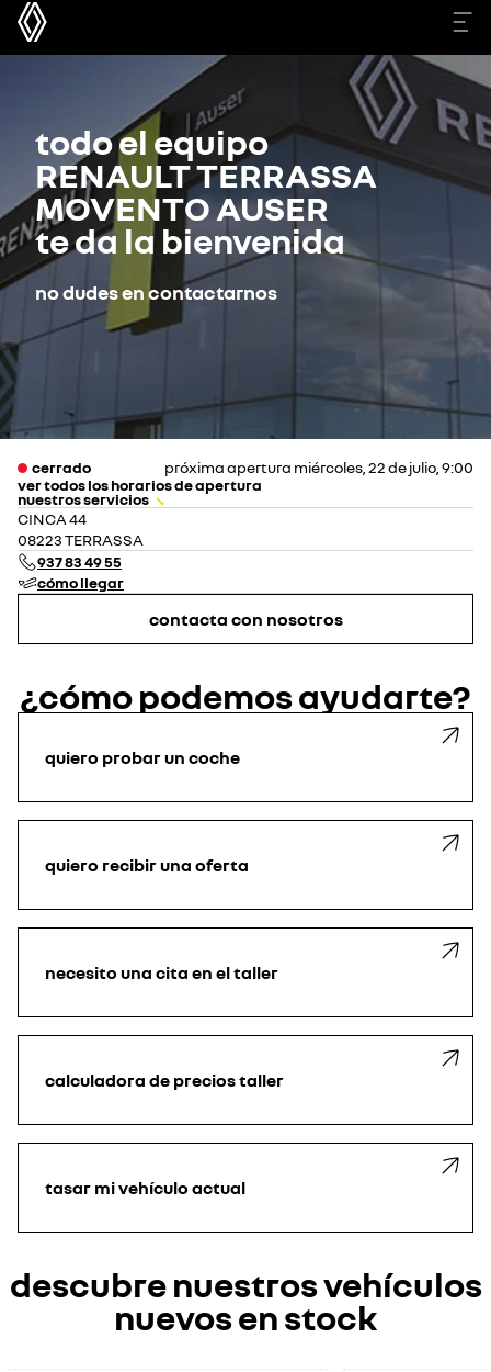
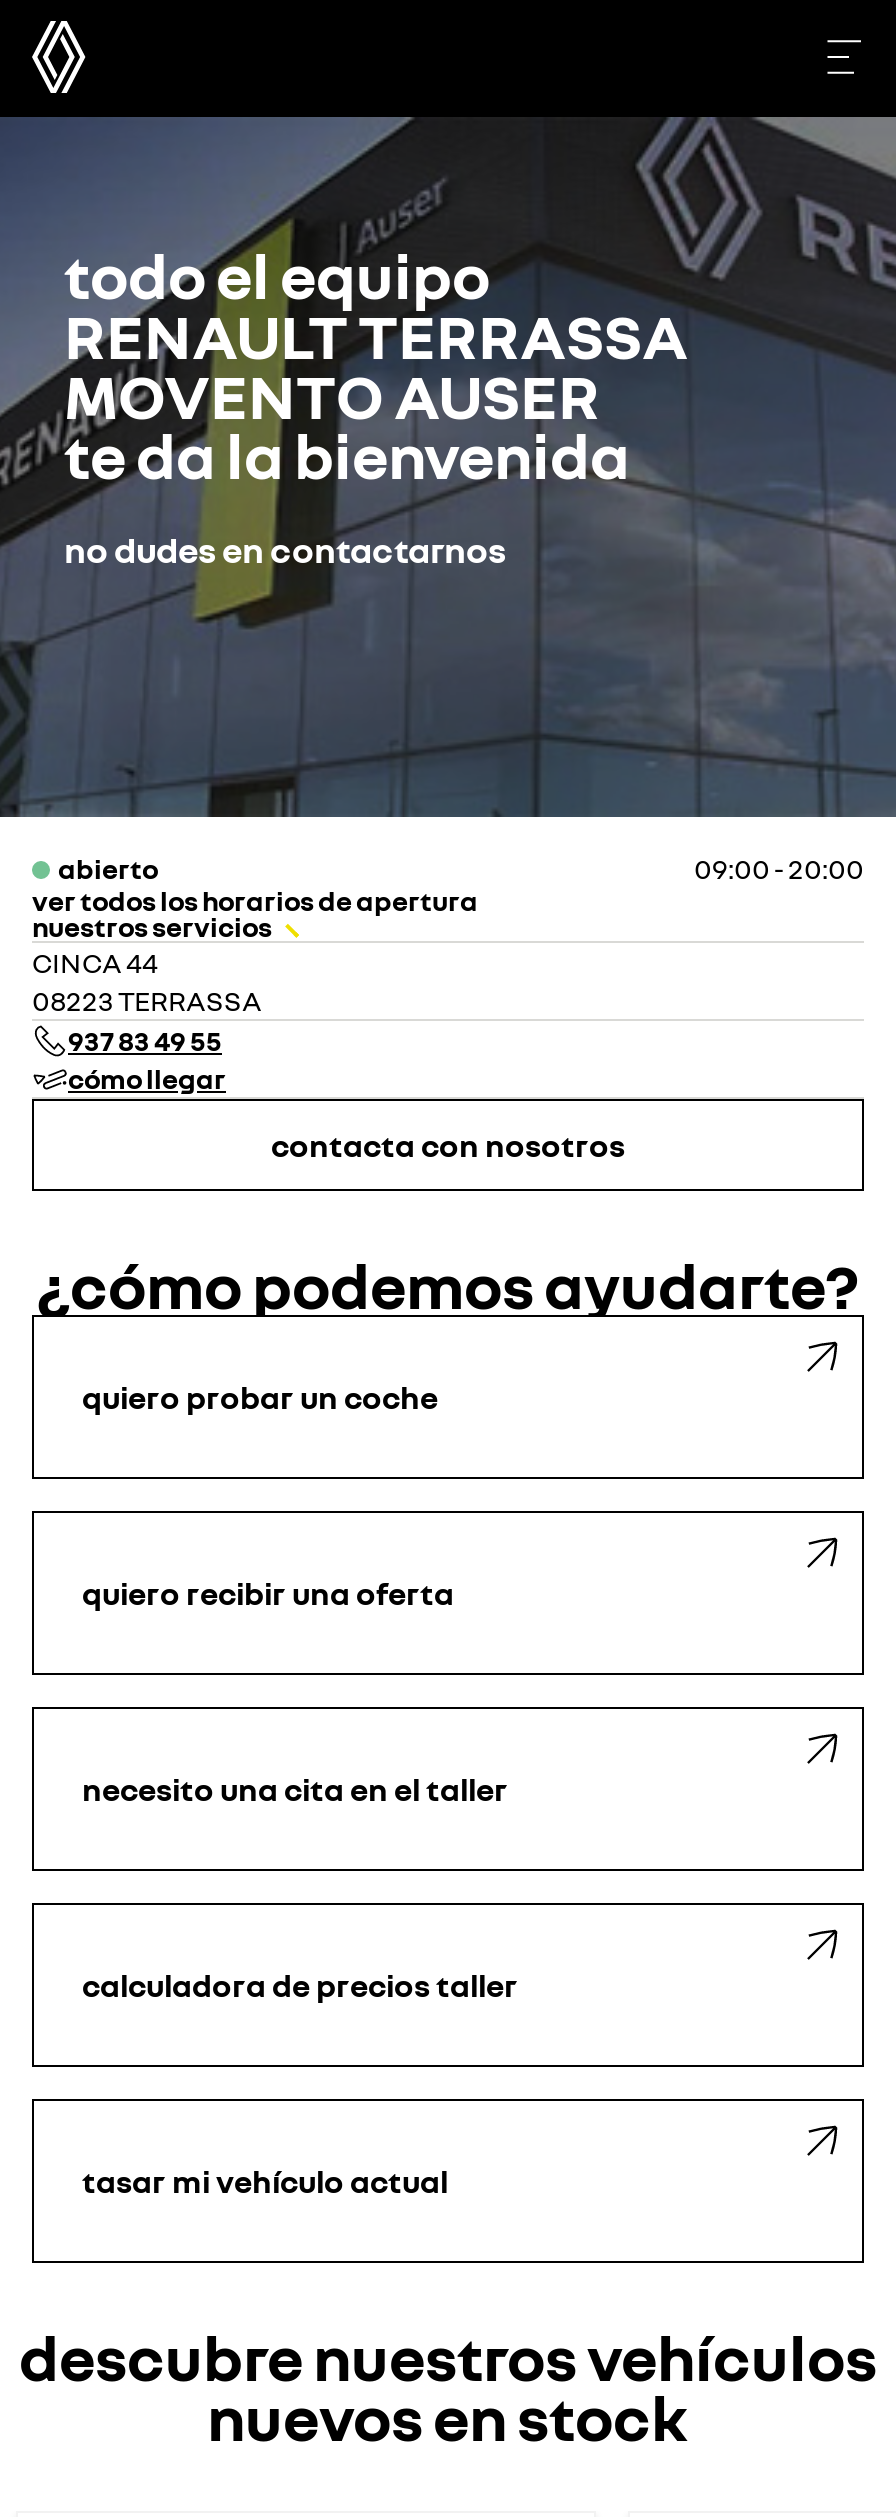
[32,458,473,476] cerrado | próxima apertura miércoles, 22 de julio, 9:00 -> [58,851,864,885] abierto | 09:00 - 20:00

